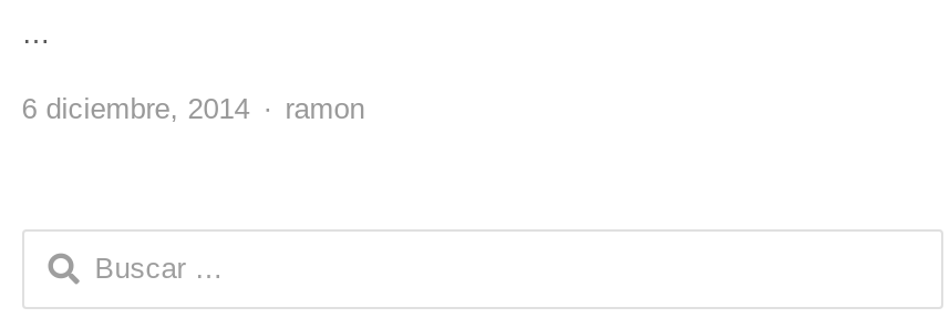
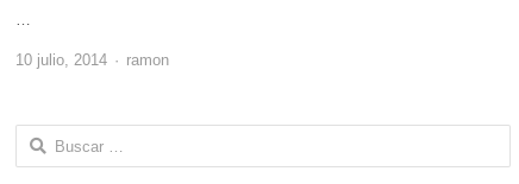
[21,92,250,125] 6 diciembre, 2014 -> [15,52,107,69] 10 julio, 2014

